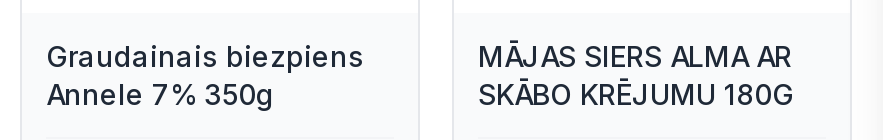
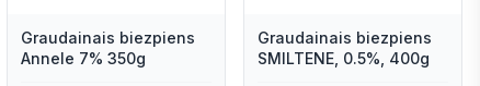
[478,39,794,111] MĀJAS SIERS ALMA AR | SKĀBO KRĒJUMU 180G -> [258,28,432,67] Graudainais biezpiens | SMILTENE, 0.5%, 400g

